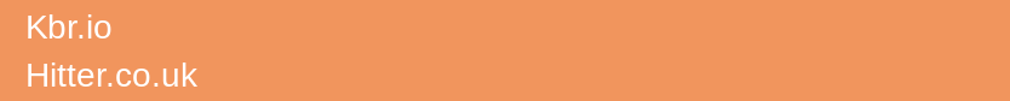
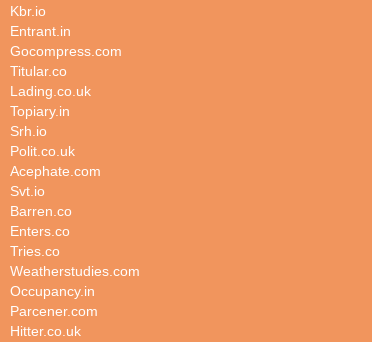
none -> [10,23,140,319] Entrant.in | Gocompress.com | Titular.co | Lading.co.uk | Topiary.in | Srh.io | Polit.co.uk | Acephate.com | Svt.io | Barren.co | Enters.co | Tries.co | Weatherstudies.com | Occupancy.in | Parcener.com

